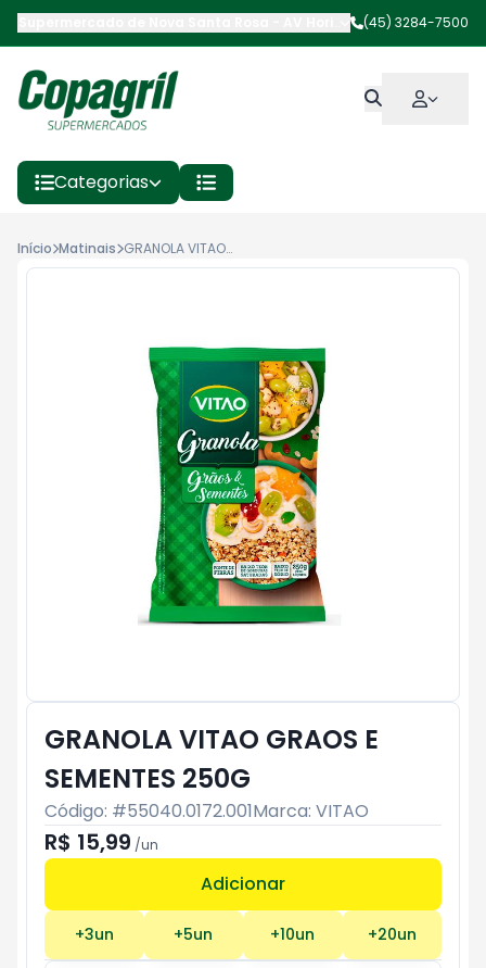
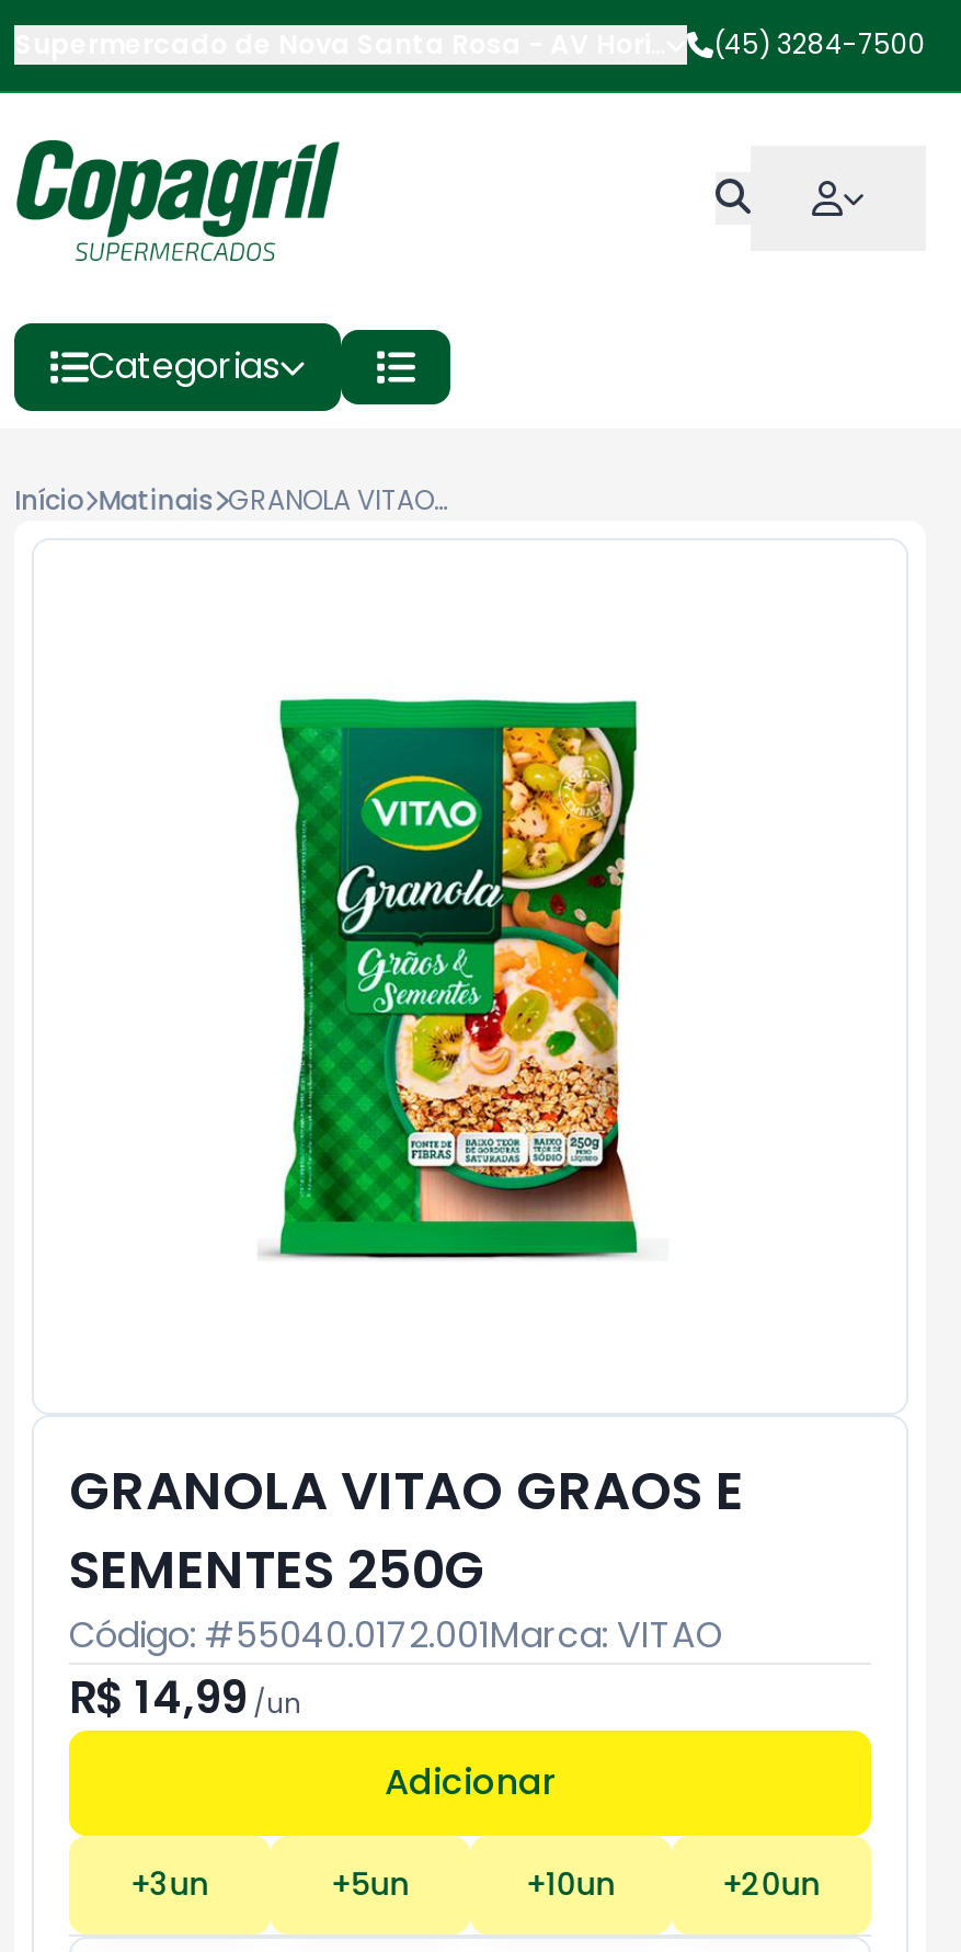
[44,827,158,857] R$ 15,99/un -> [69,1667,301,1728] R$ 14,99/un

